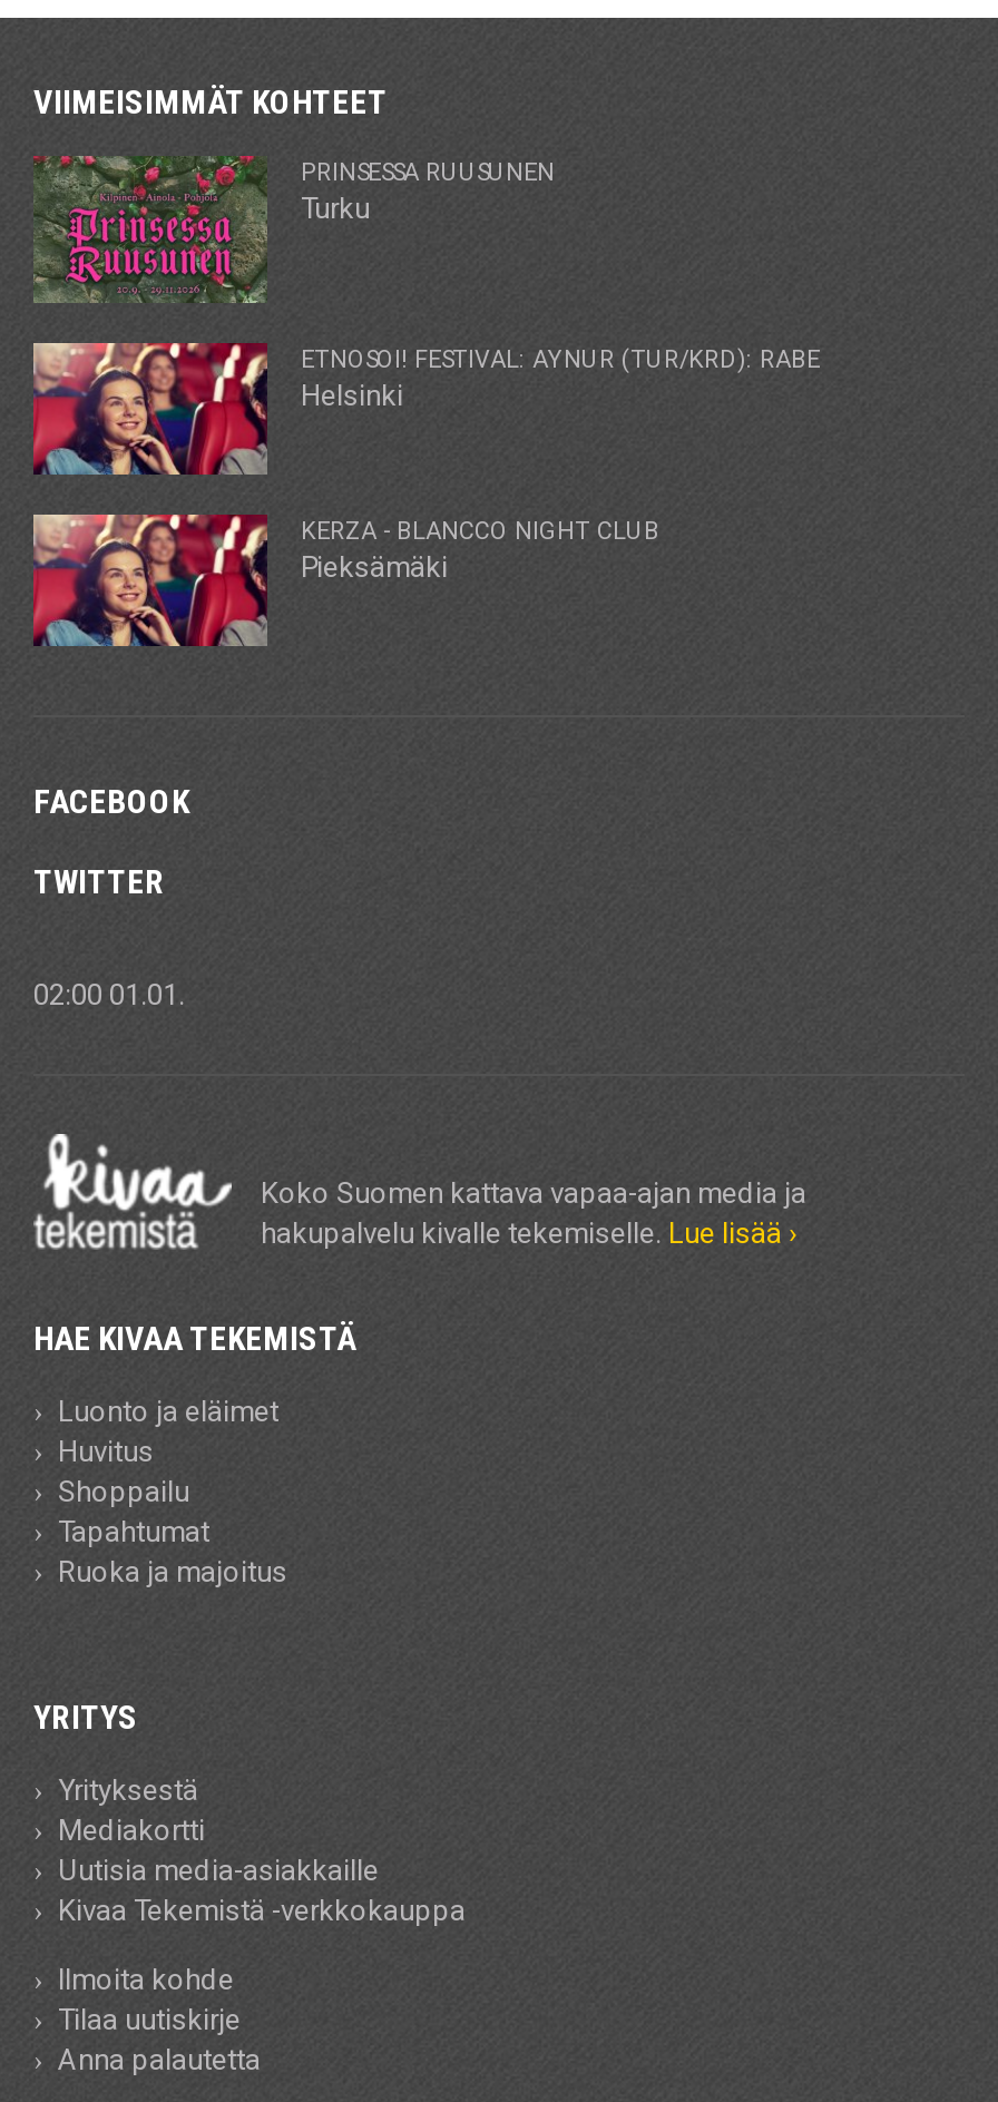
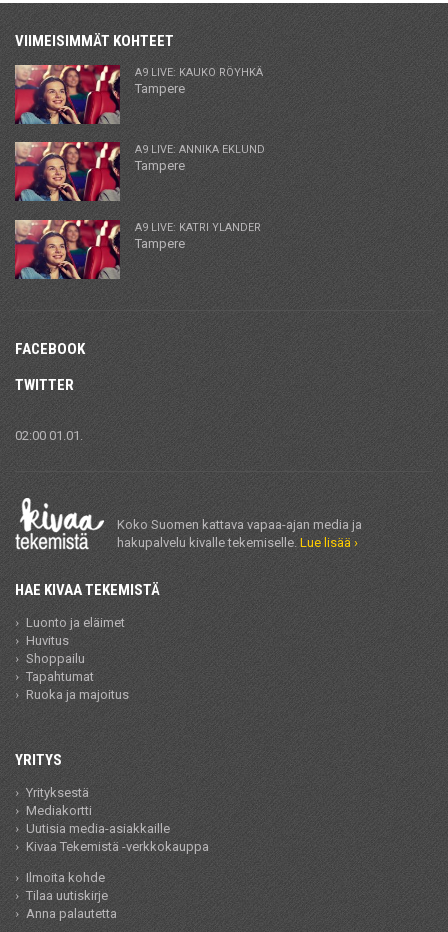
[33,156,555,303] [image] | PRINSESSA RUUSUNEN | Turku -> [14,64,263,125] [image] | A9 LIVE: KAUKO RÖYHKÄ | Tampere
[301,345,820,412] ETNOSOI! FESTIVAL: AYNUR (TUR/KRD): RABE | Helsinki -> [135,143,265,173] A9 LIVE: ANNIKA EKLUND | Tampere
[301,517,659,584] KERZA - BLANCCO NIGHT CLUB | Pieksämäki -> [135,221,261,251] A9 LIVE: KATRI YLANDER | Tampere

